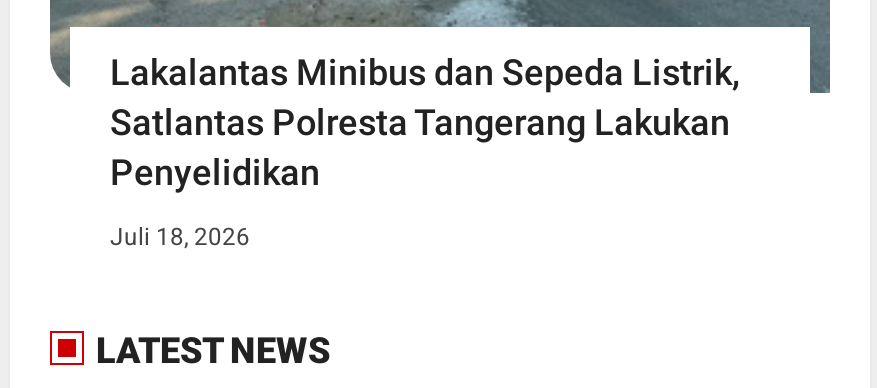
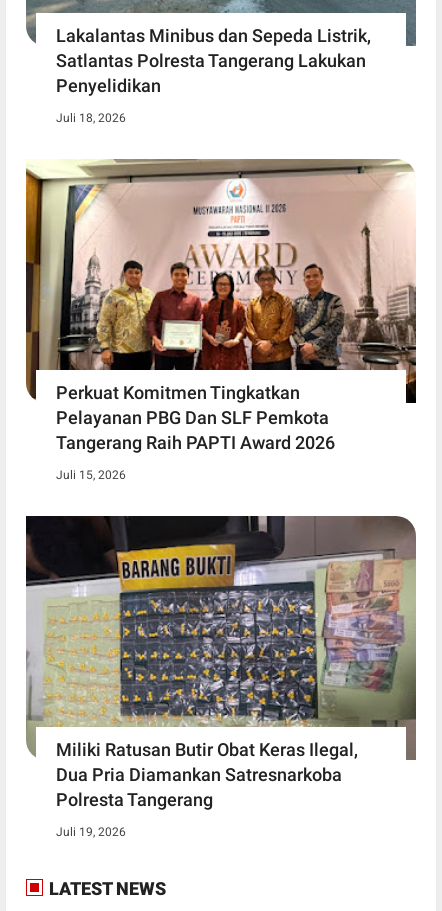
none -> [25,158,417,482] [image] | Perkuat Komitmen Tingkatkan | Pelayanan PBG Dan SLF Pemkota | Tangerang Raih PAPTI Award 2026 | Juli 15, 2026
none -> [26,515,416,839] [image] | Miliki Ratusan Butir Obat Keras Ilegal, | Dua Pria Diamankan Satresnarkoba | Polresta Tangerang | Juli 19, 2026

